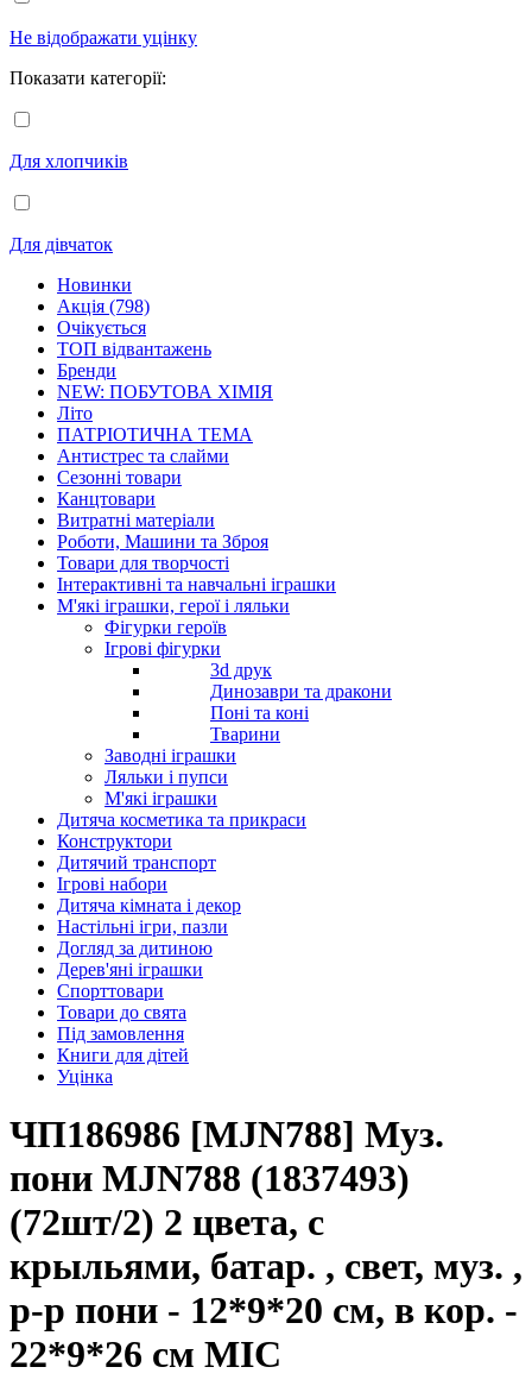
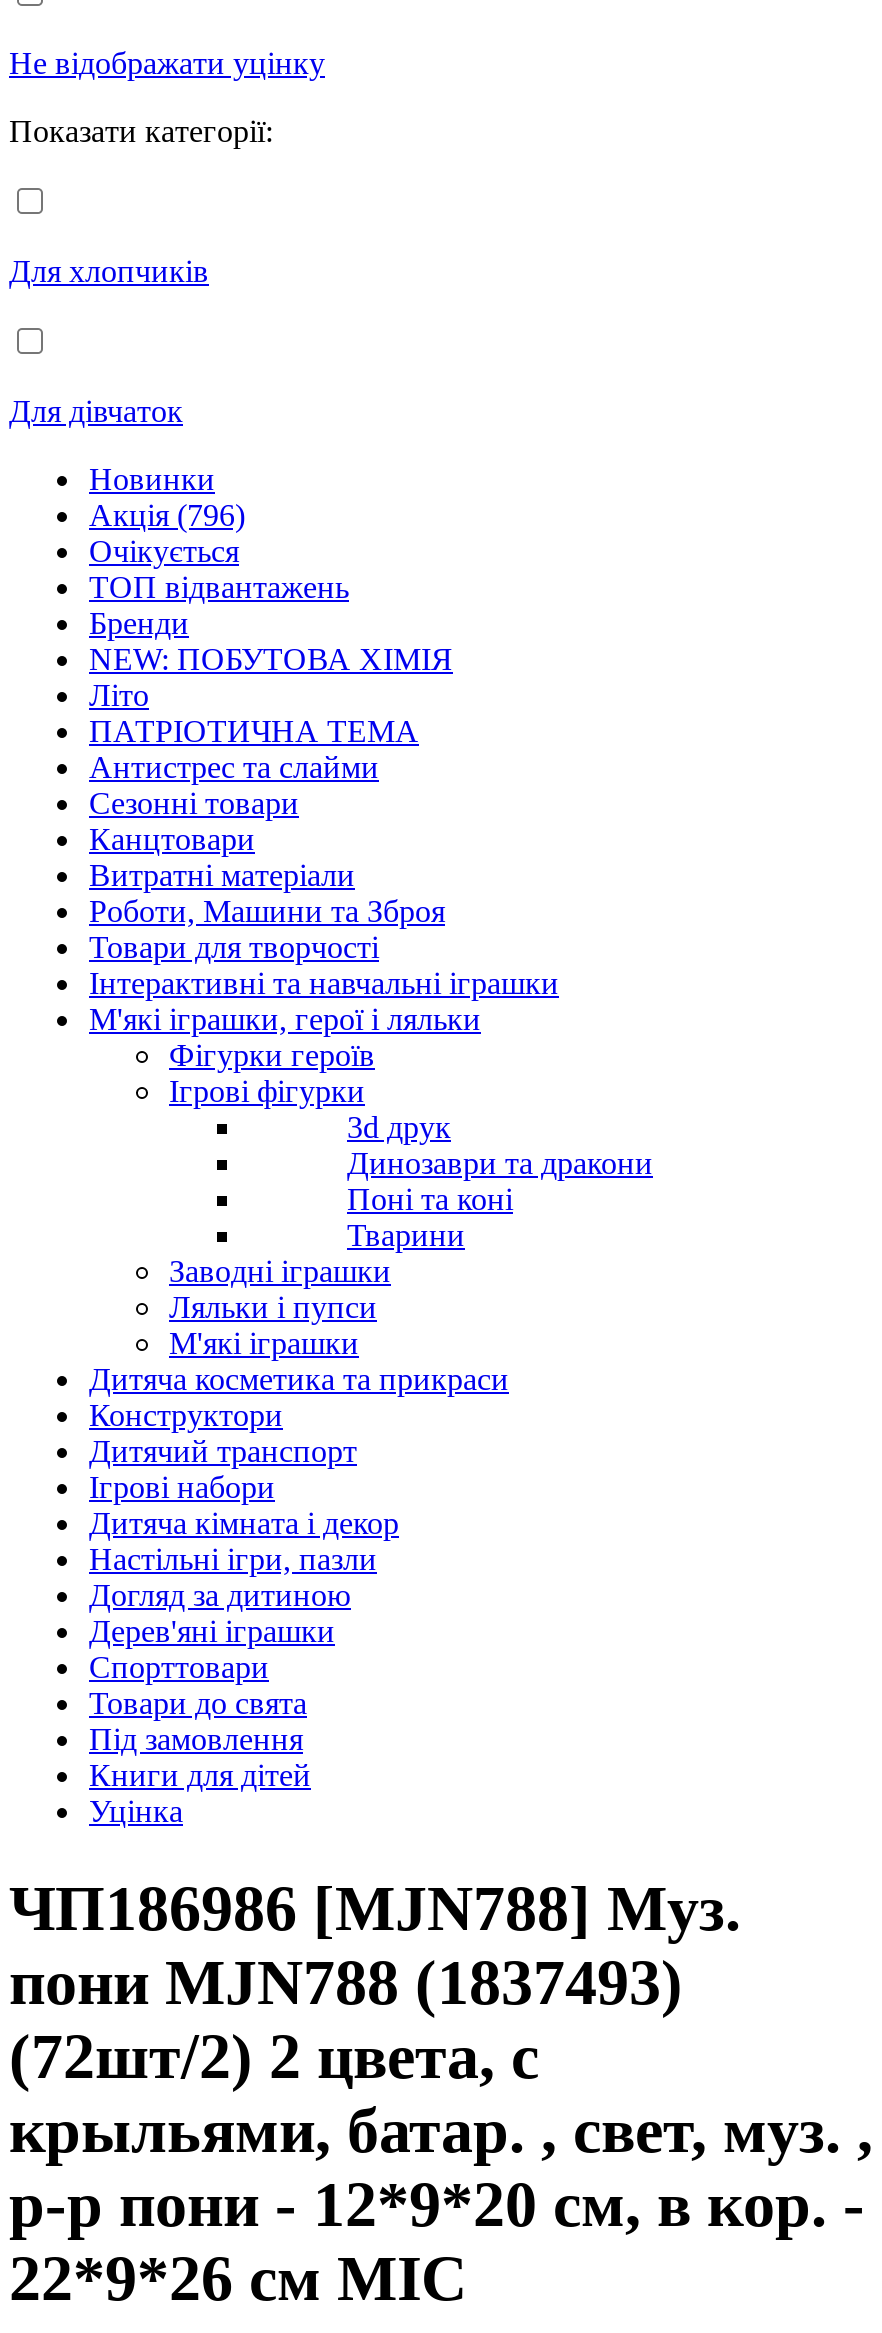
[57,296,150,316] Акція (798) -> [89,498,245,532] Акція (796)

